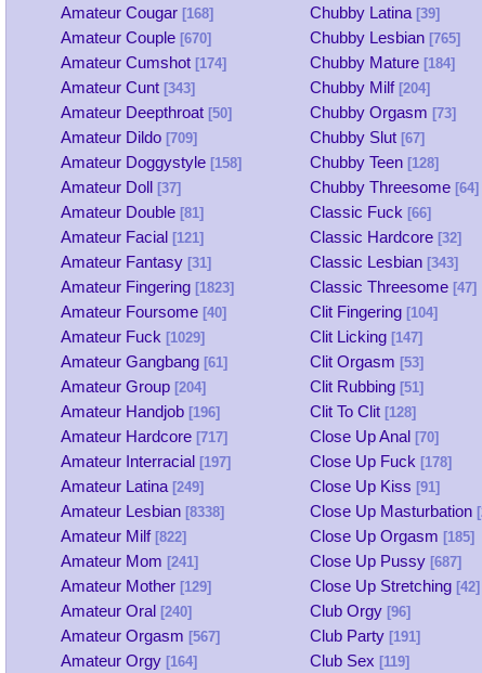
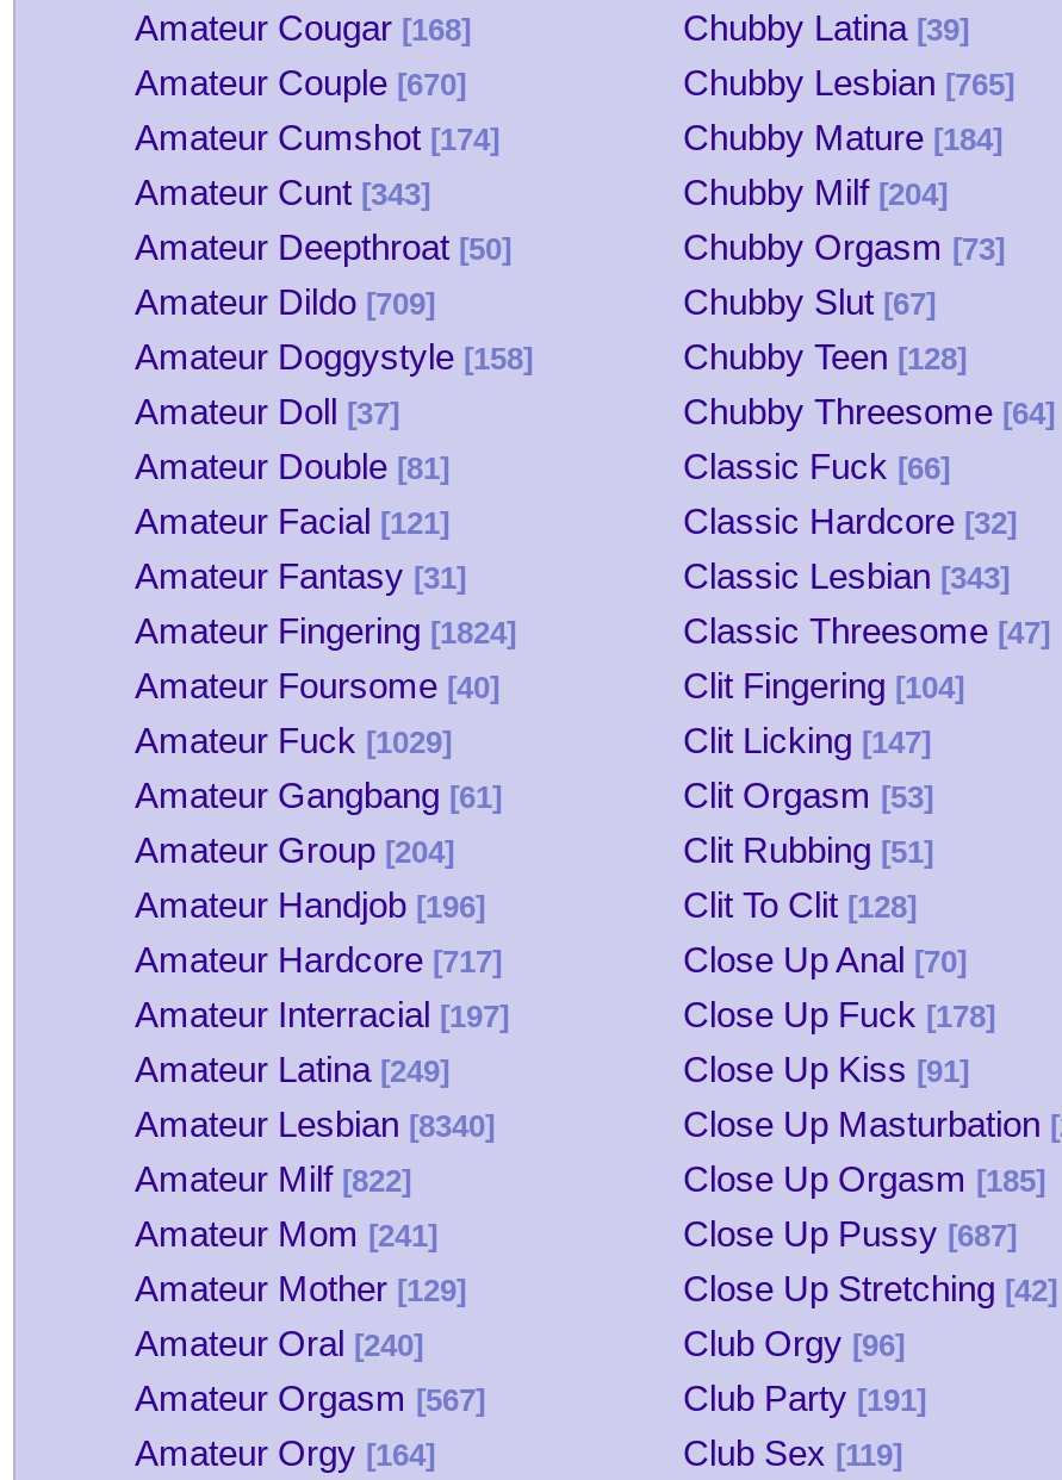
[61,277,234,296] Amateur Fingering [1823] -> [135,610,516,651] Amateur Fingering [1824]
[61,502,224,520] Amateur Lesbian [8338] -> [135,1103,495,1144] Amateur Lesbian [8340]

